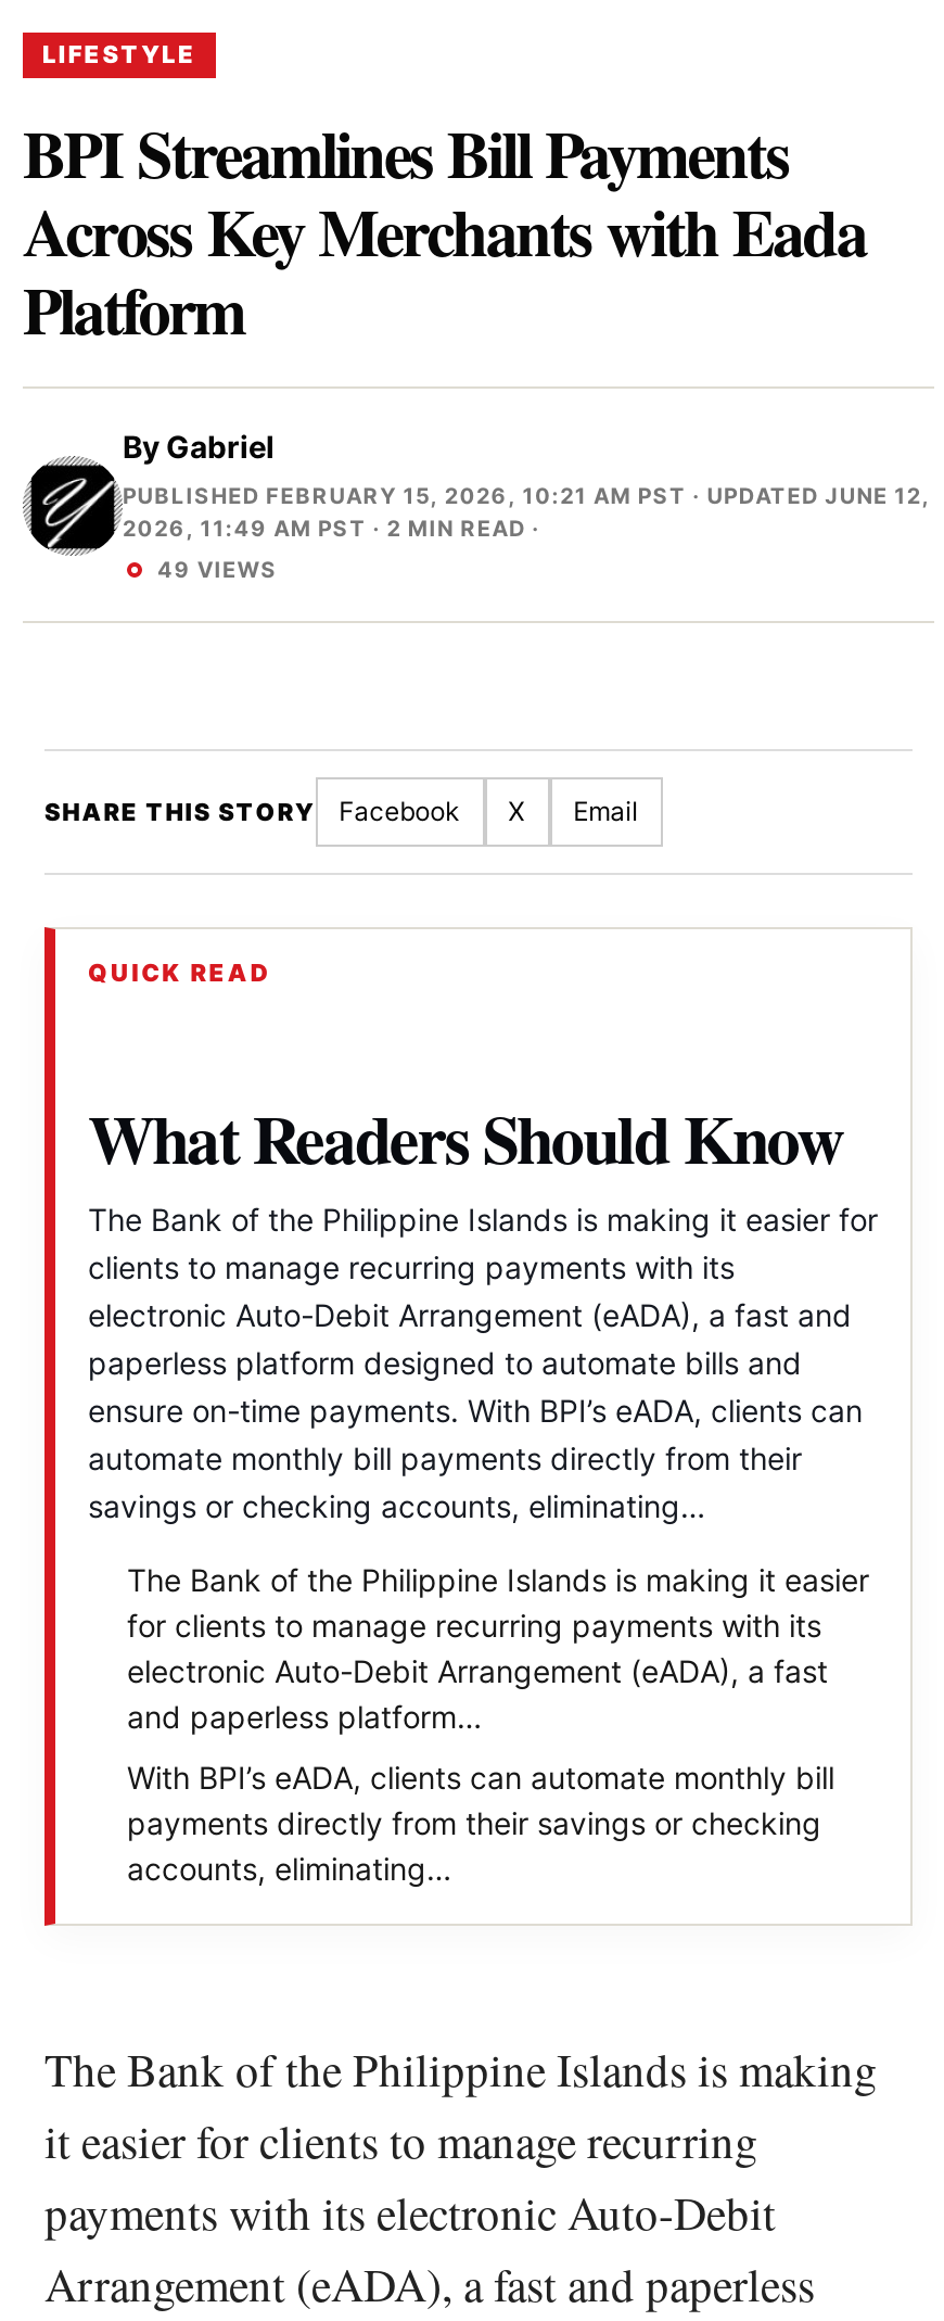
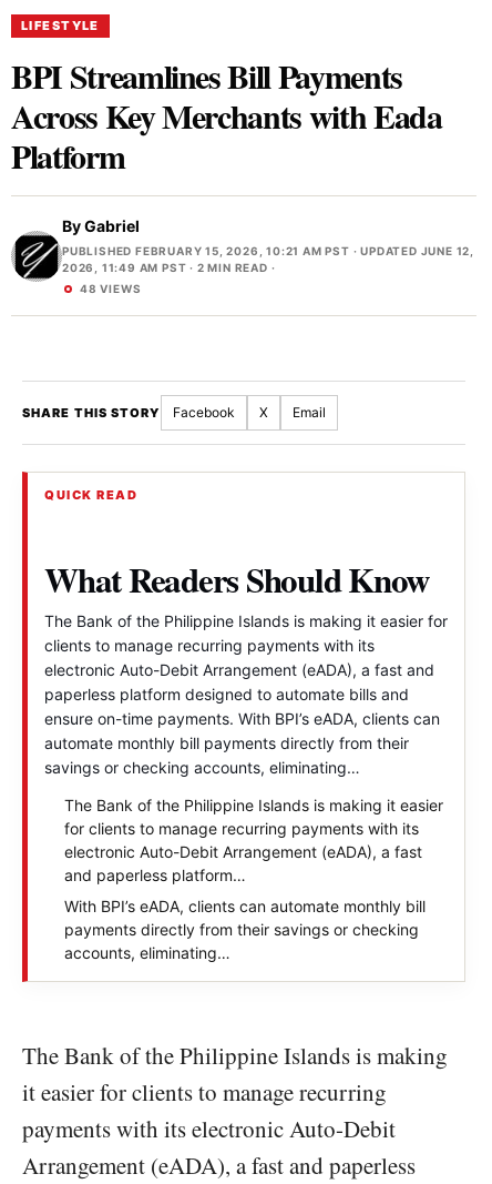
[157,556,278,582] 49 VIEWS -> [80,282,141,295] 48 VIEWS

